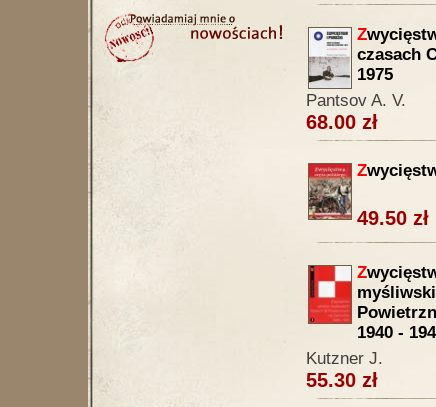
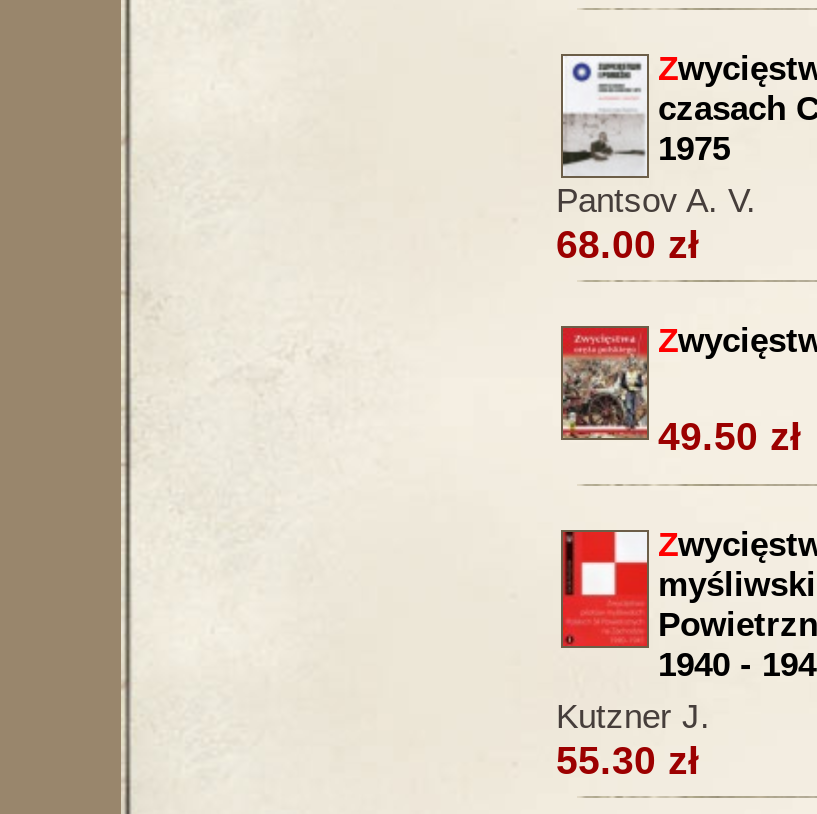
[104,13,283,63] [image] -> none

